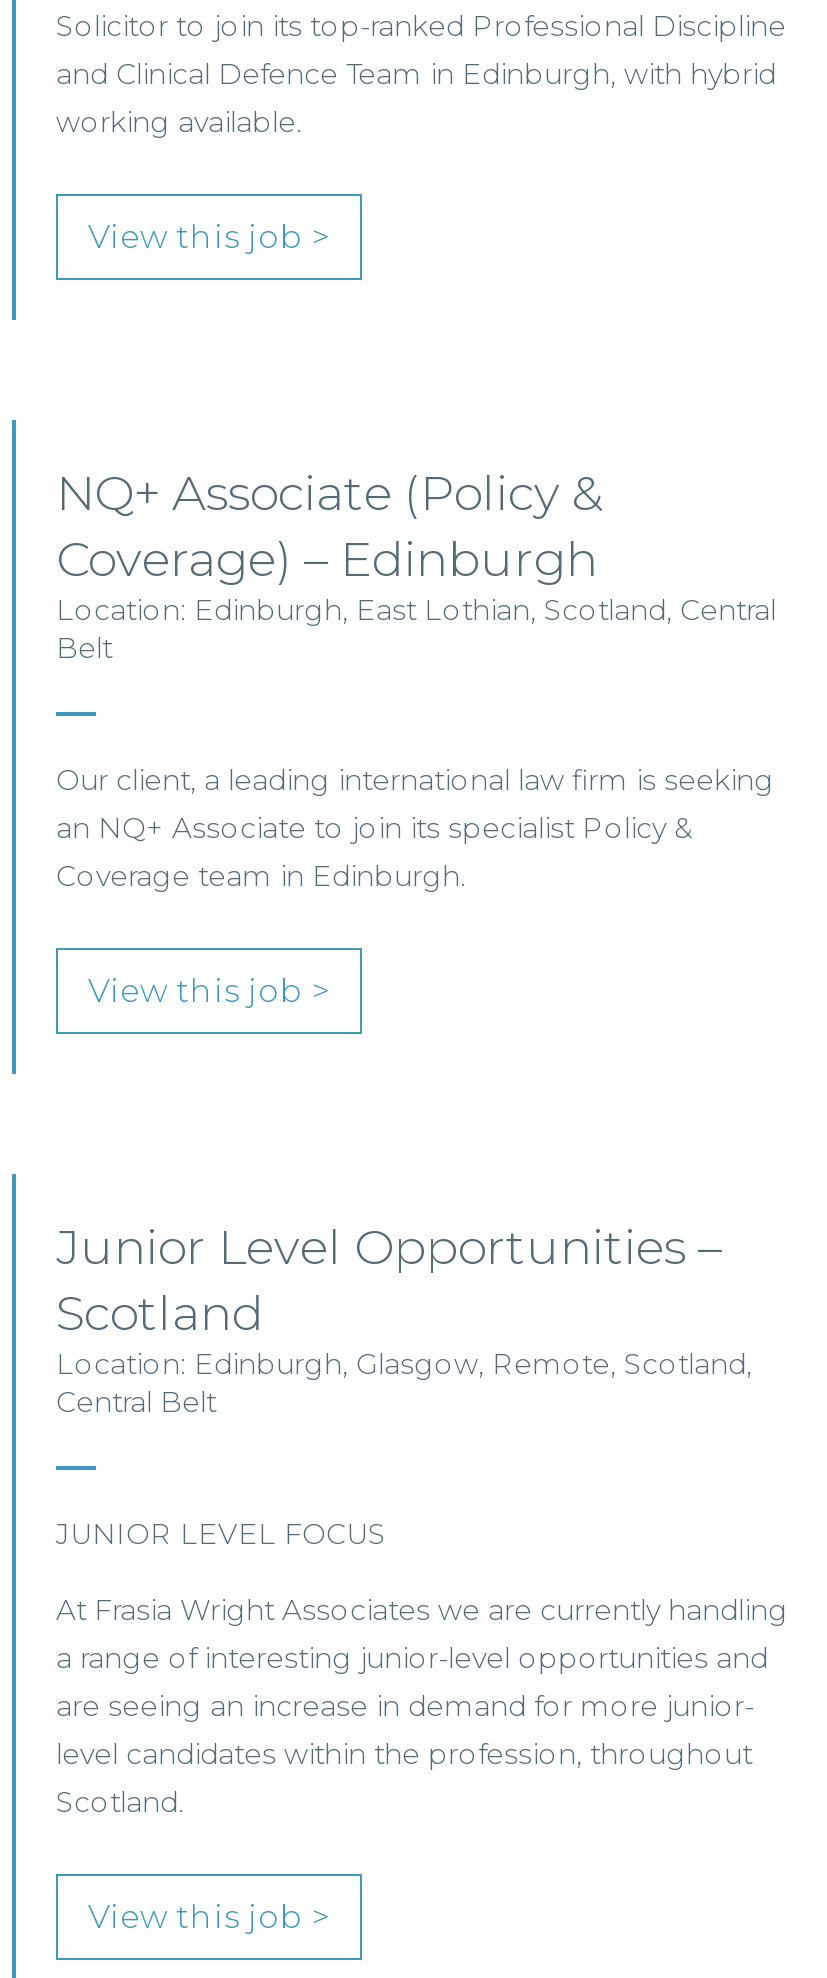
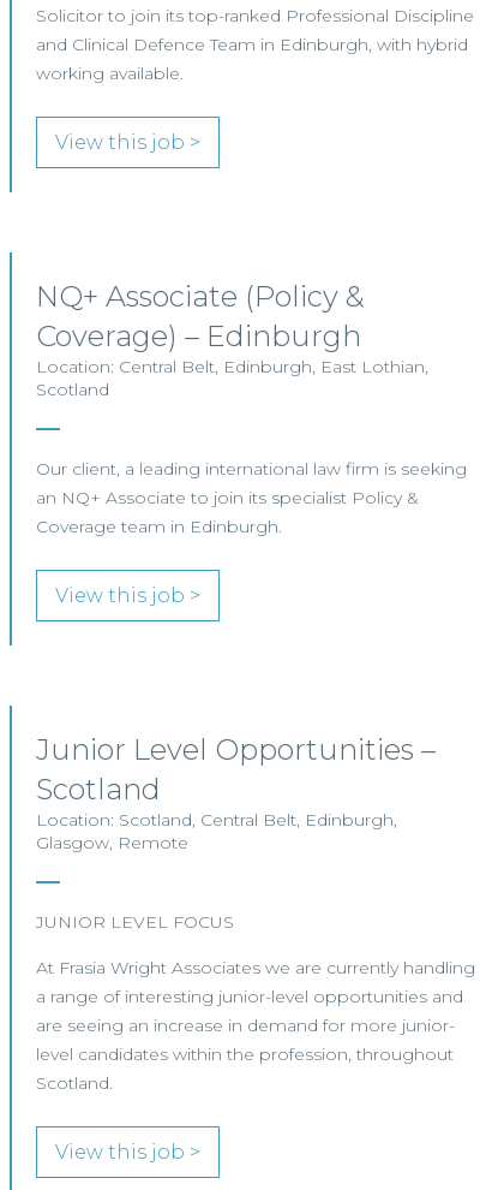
[56,592,776,666] Location: Edinburgh, East Lothian, Scotland, Central | Belt -> [36,356,428,400] Location: Central Belt, Edinburgh, East Lothian, | Scotland
[56,1346,752,1420] Location: Edinburgh, Glasgow, Remote, Scotland, | Central Belt -> [36,809,397,853] Location: Scotland, Central Belt, Edinburgh, | Glasgow, Remote

